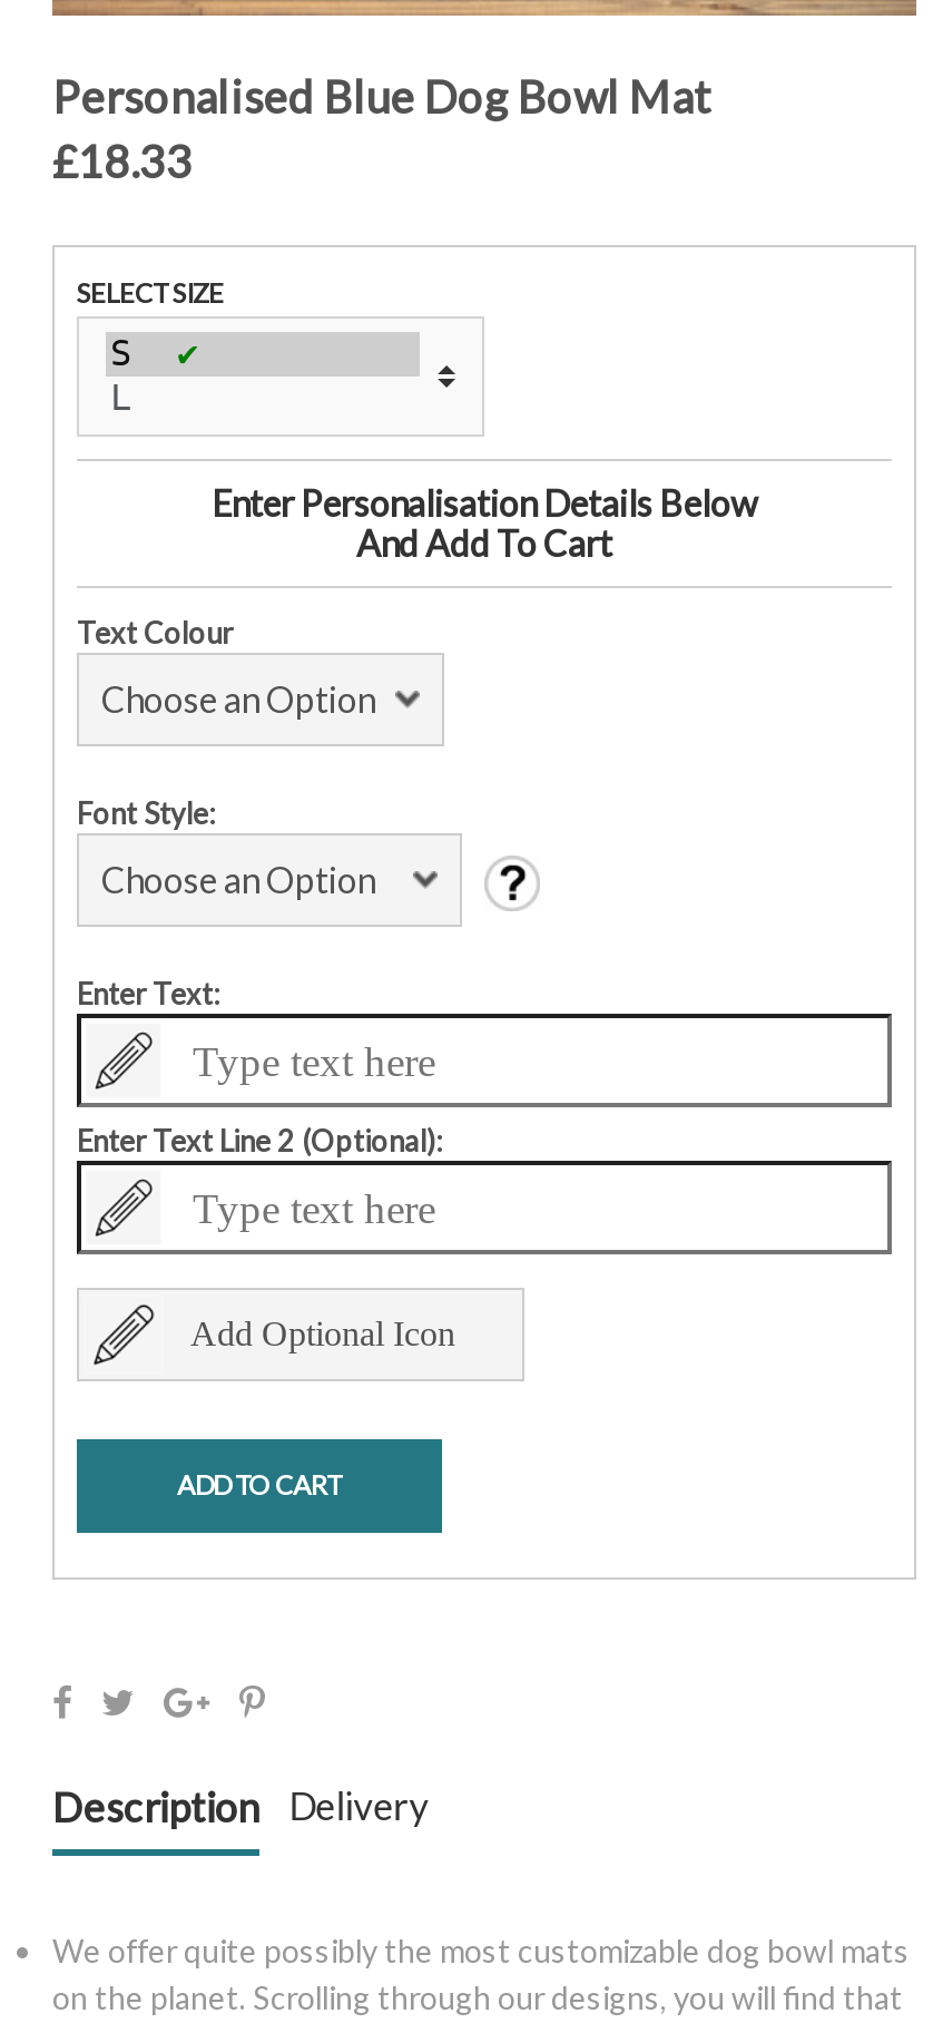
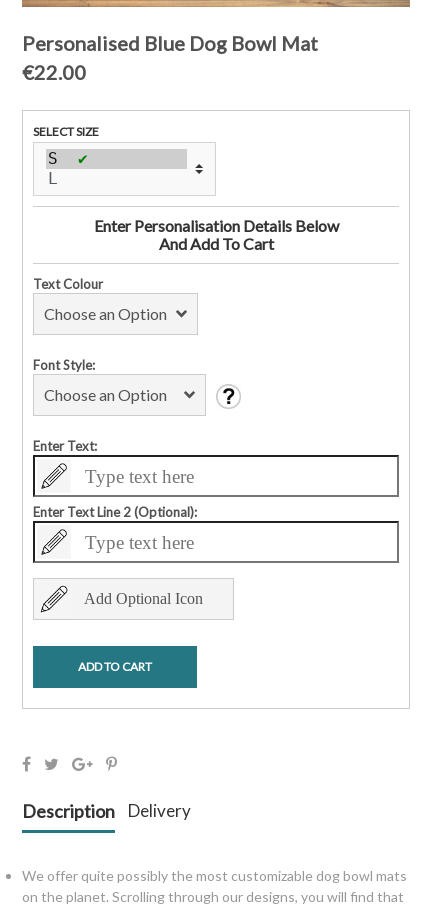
[52,134,193,187] £18.33 -> [22,60,86,84] €22.00

